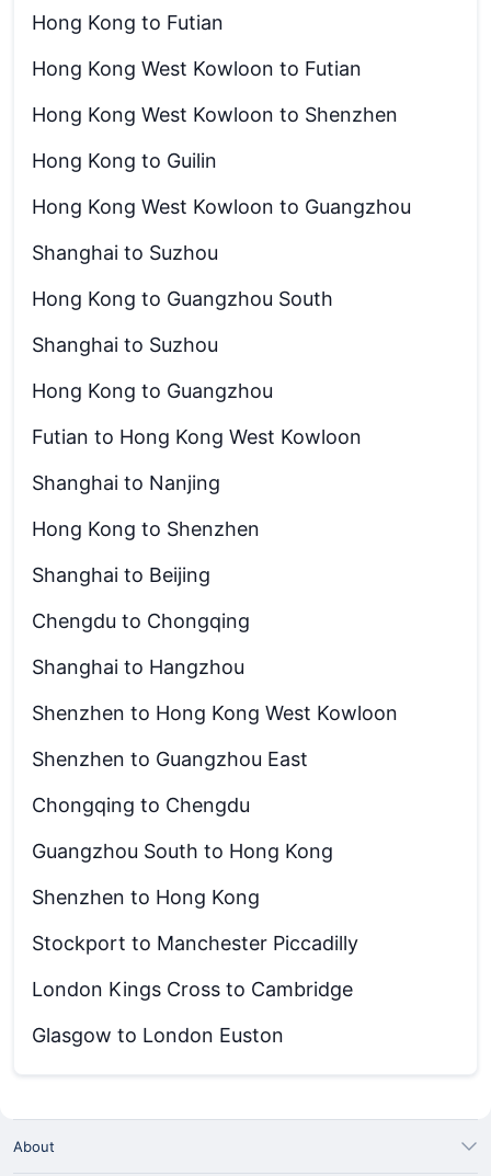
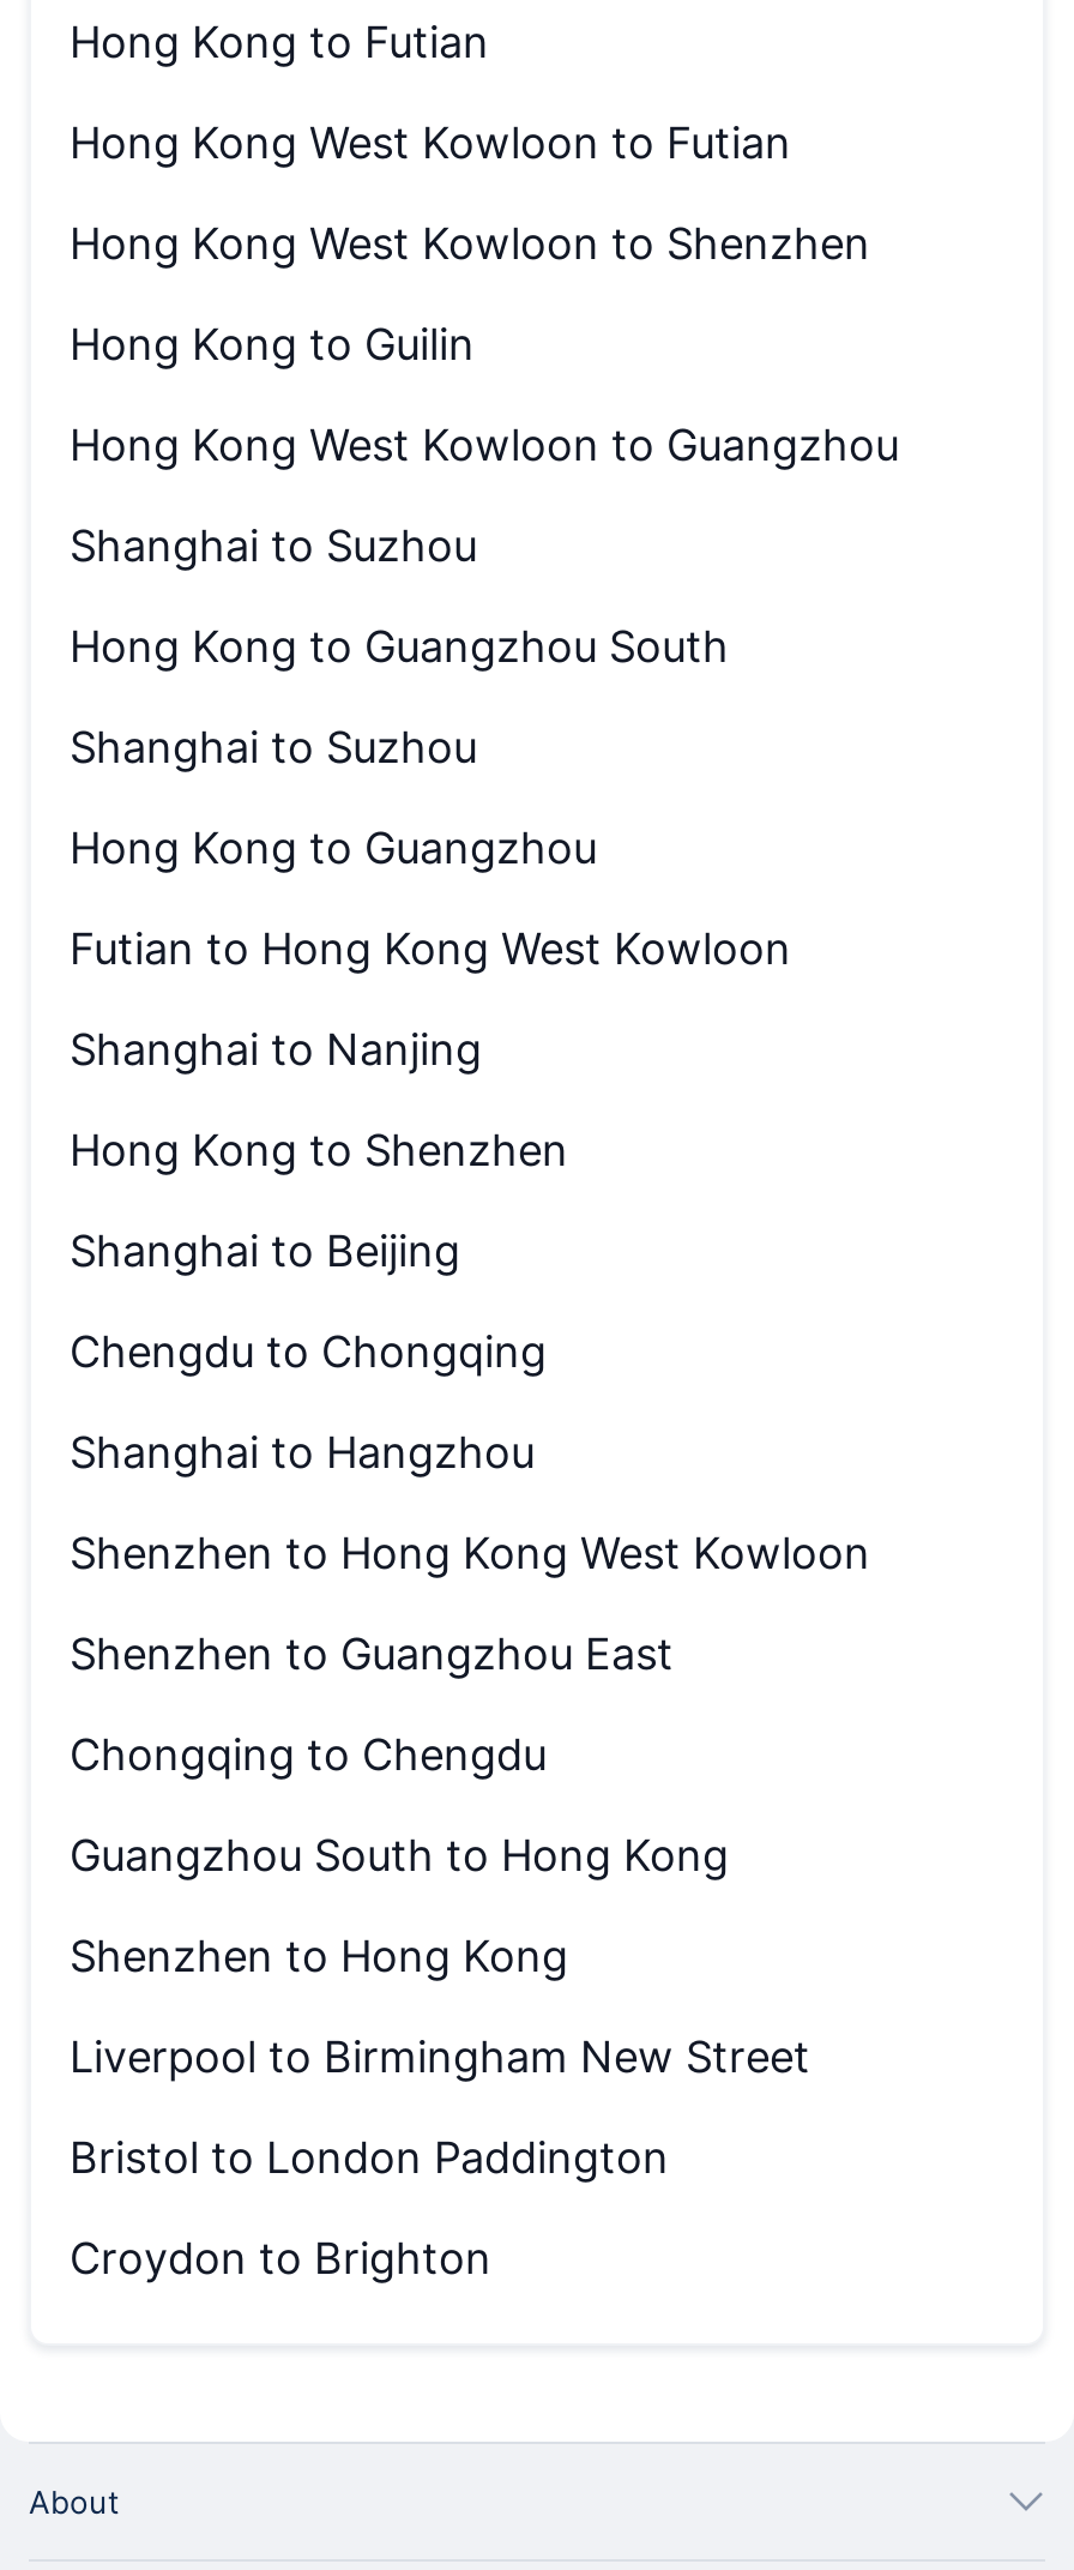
[32,932,358,955] Stockport to Manchester Piccadilly -> [70,2032,810,2082] Liverpool to Birmingham New Street
[32,978,353,1001] London Kings Cross to Cambridge -> [70,2132,669,2183] Bristol to London Paddington
[32,1024,284,1047] Glasgow to London Euston -> [70,2233,491,2283] Croydon to Brighton

